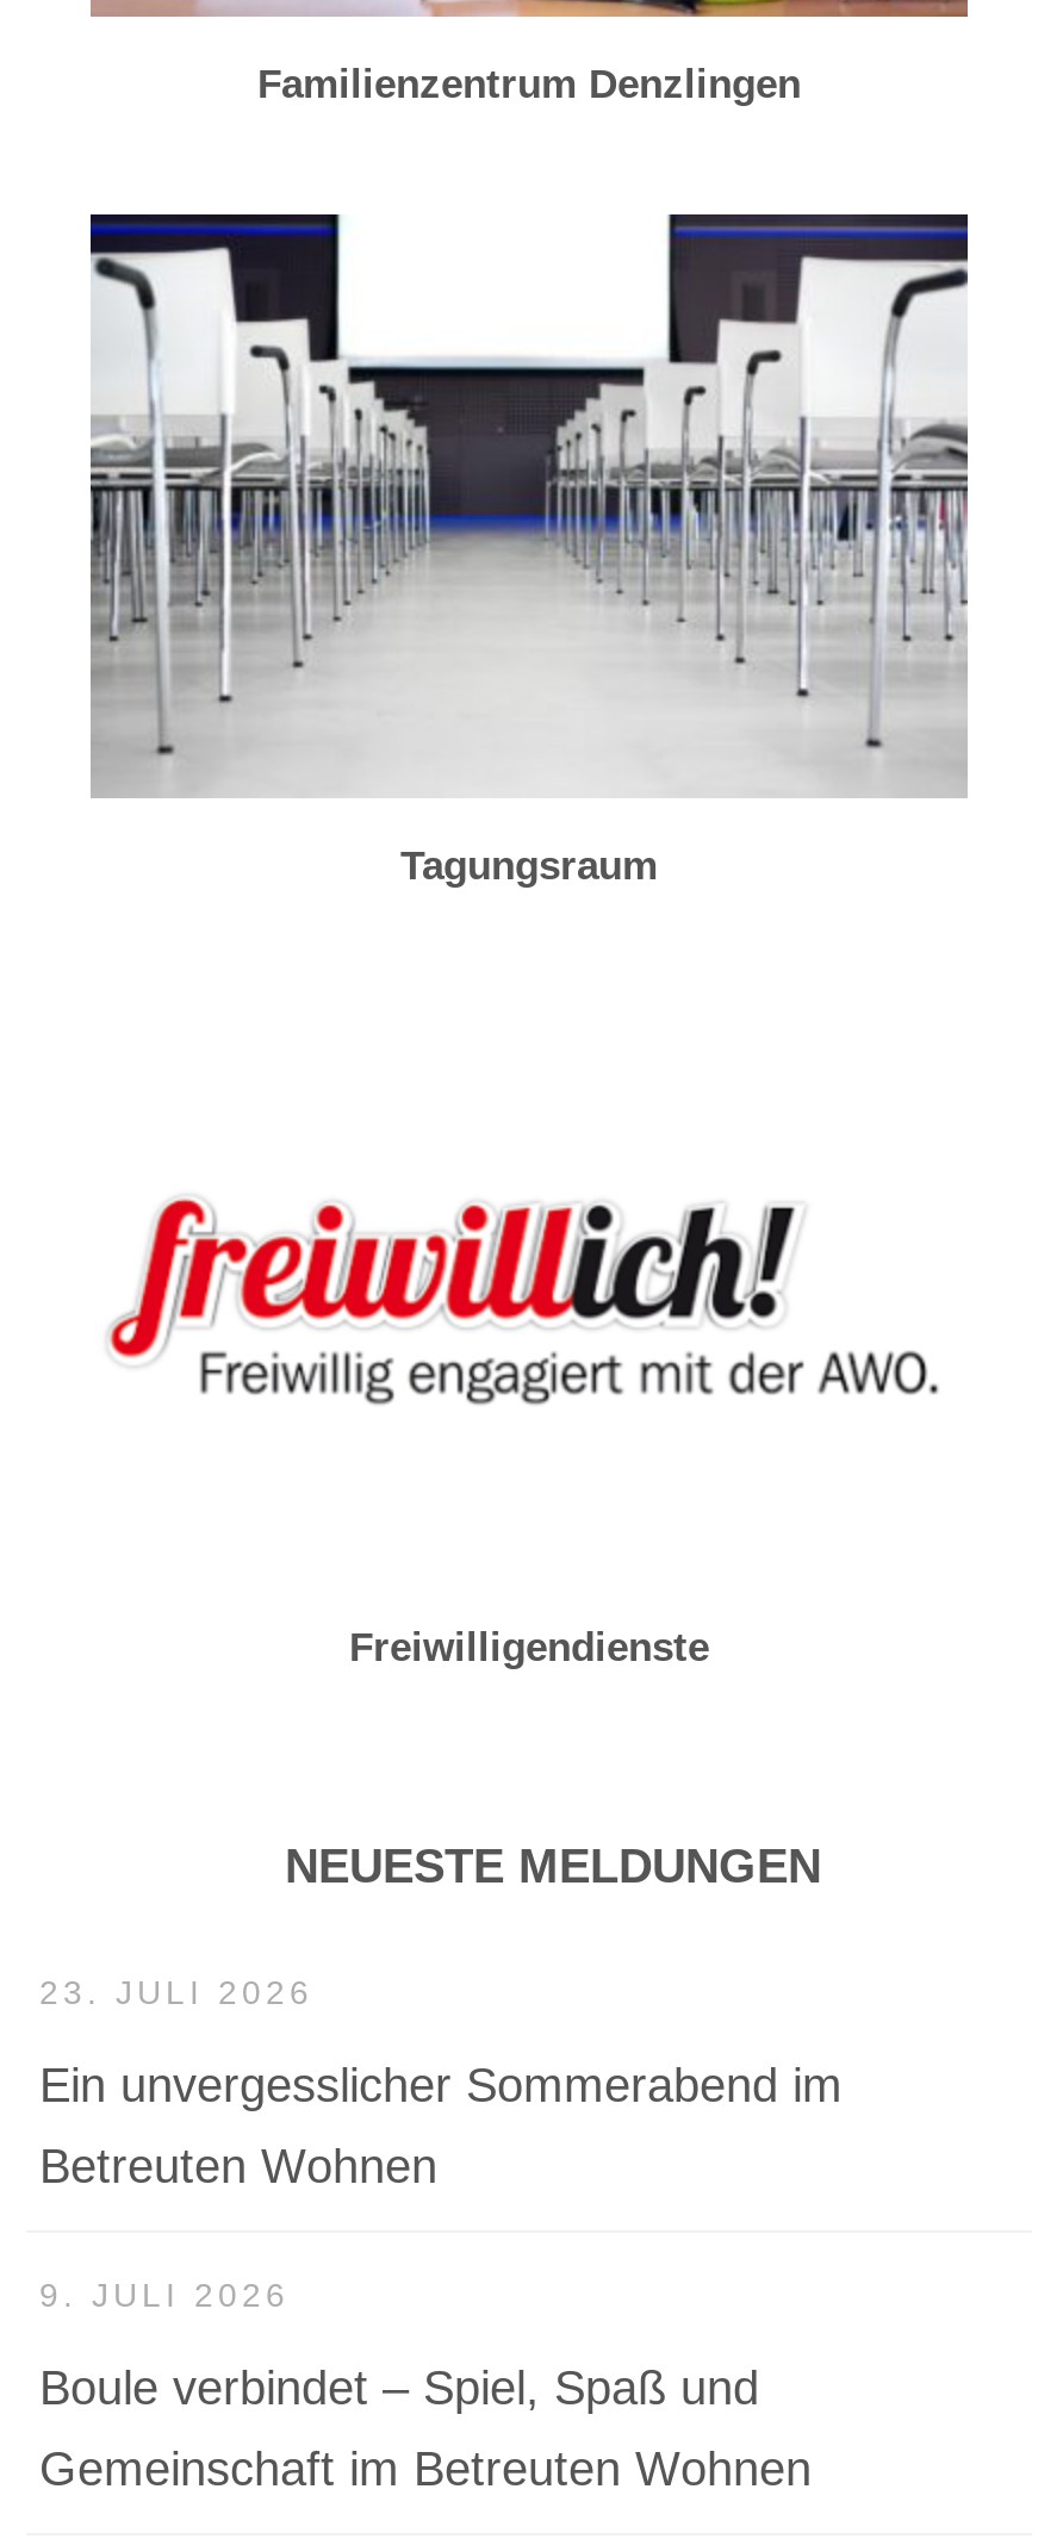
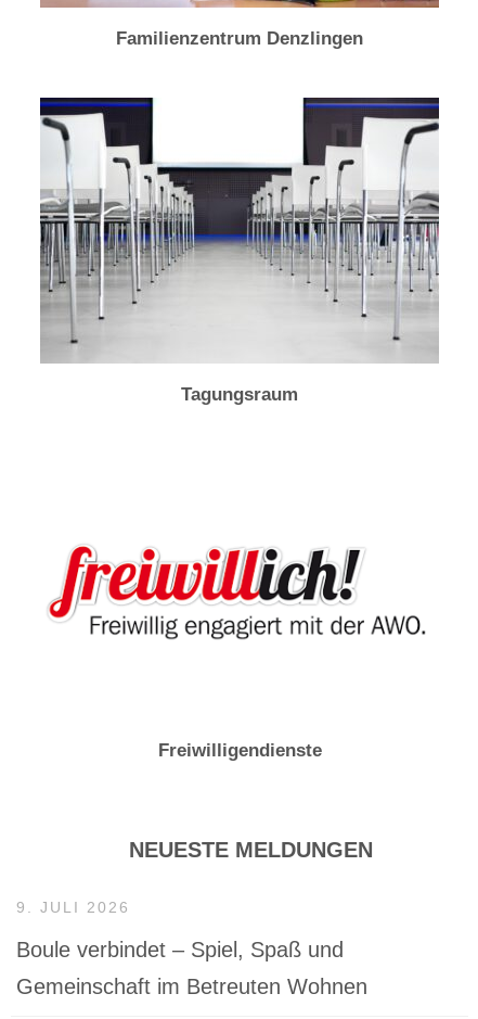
[39,1973,842,2192] 23. JULI 2026 | Ein unvergesslicher Sommerabend im | Betreuten Wohnen -> none

